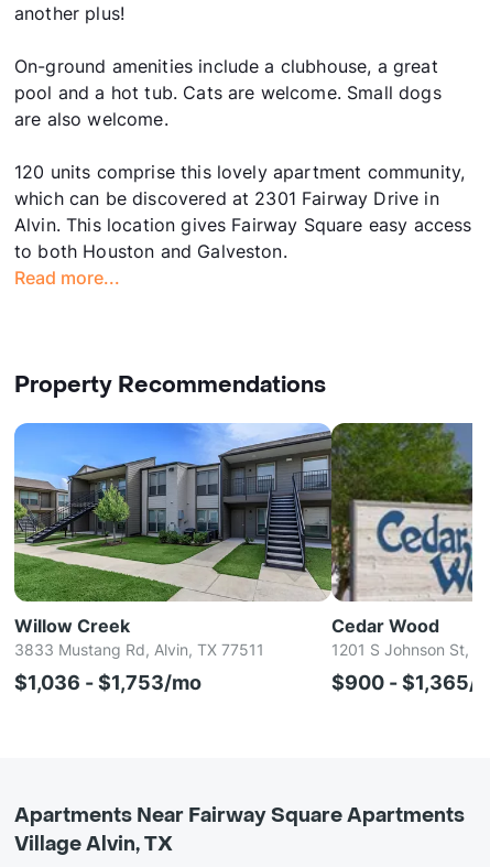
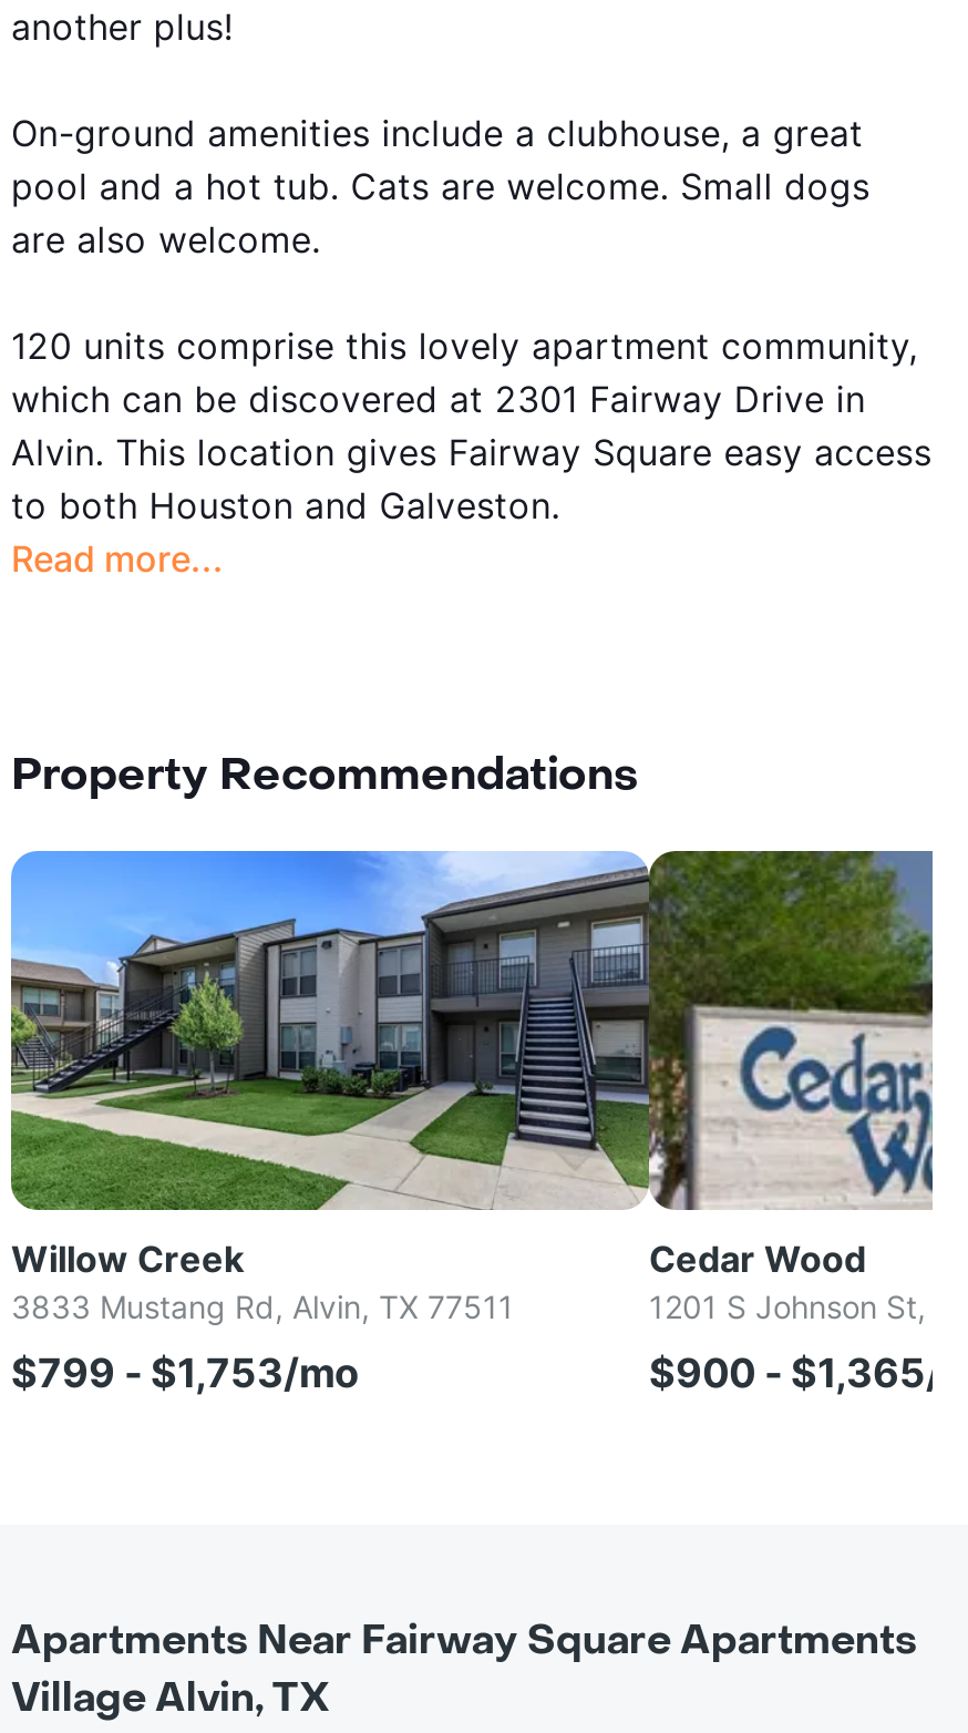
[14,671,202,694] $1,036 - $1,753/mo -> [11,1349,359,1396] $799 - $1,753/mo

